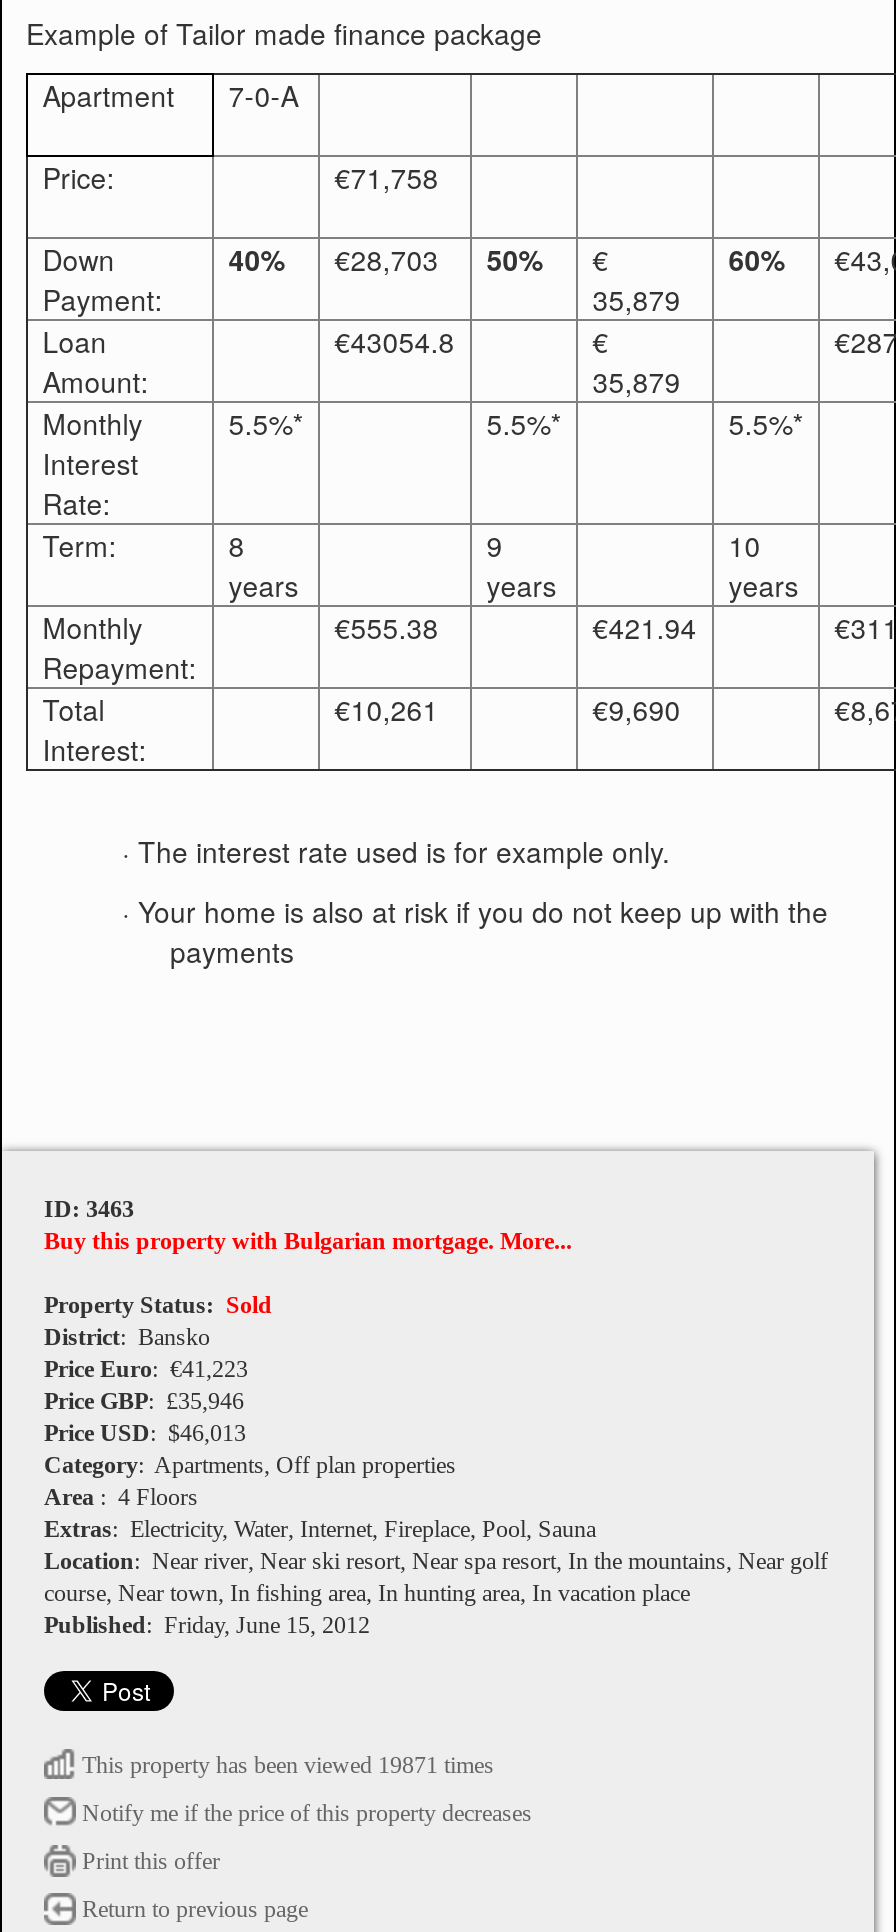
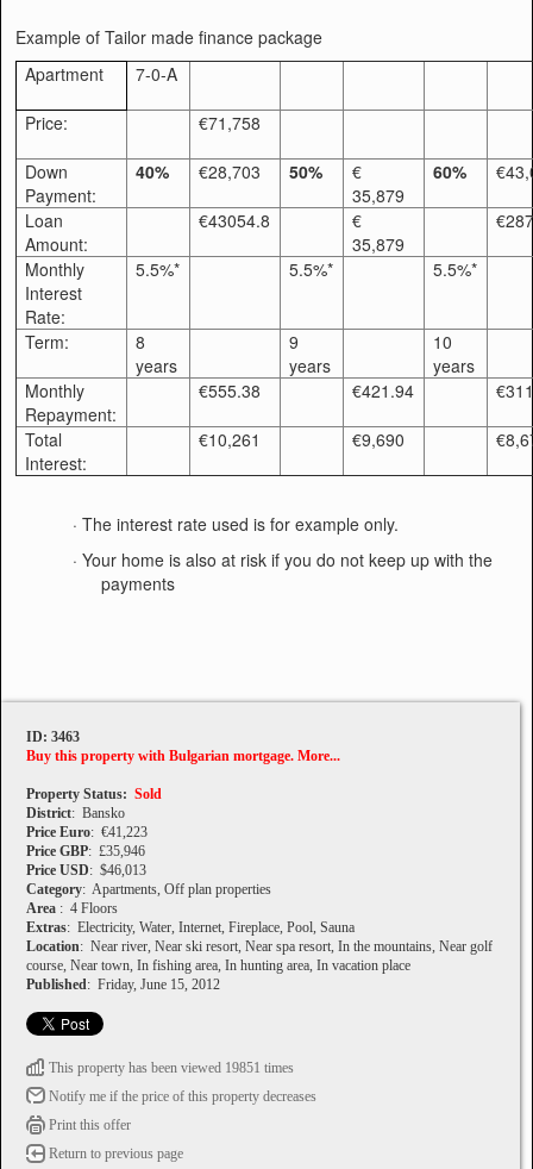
[76,1751,494,1779] This property has been viewed 19871 times -> [45,1059,294,1076] This property has been viewed 19851 times

